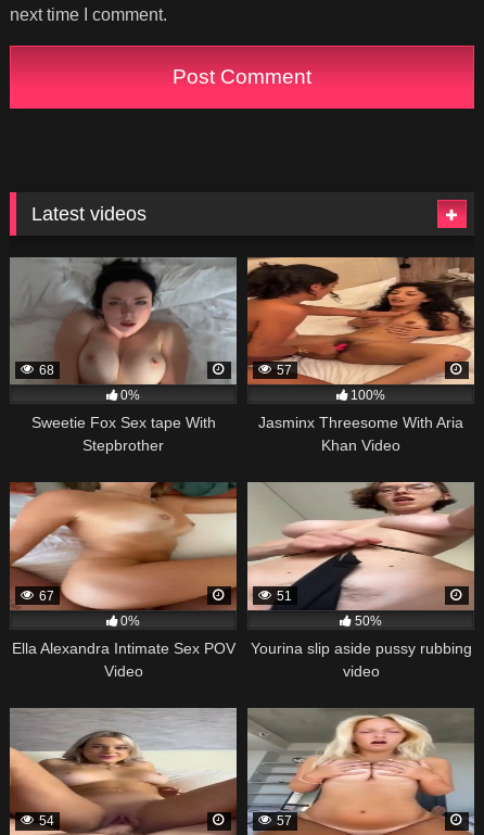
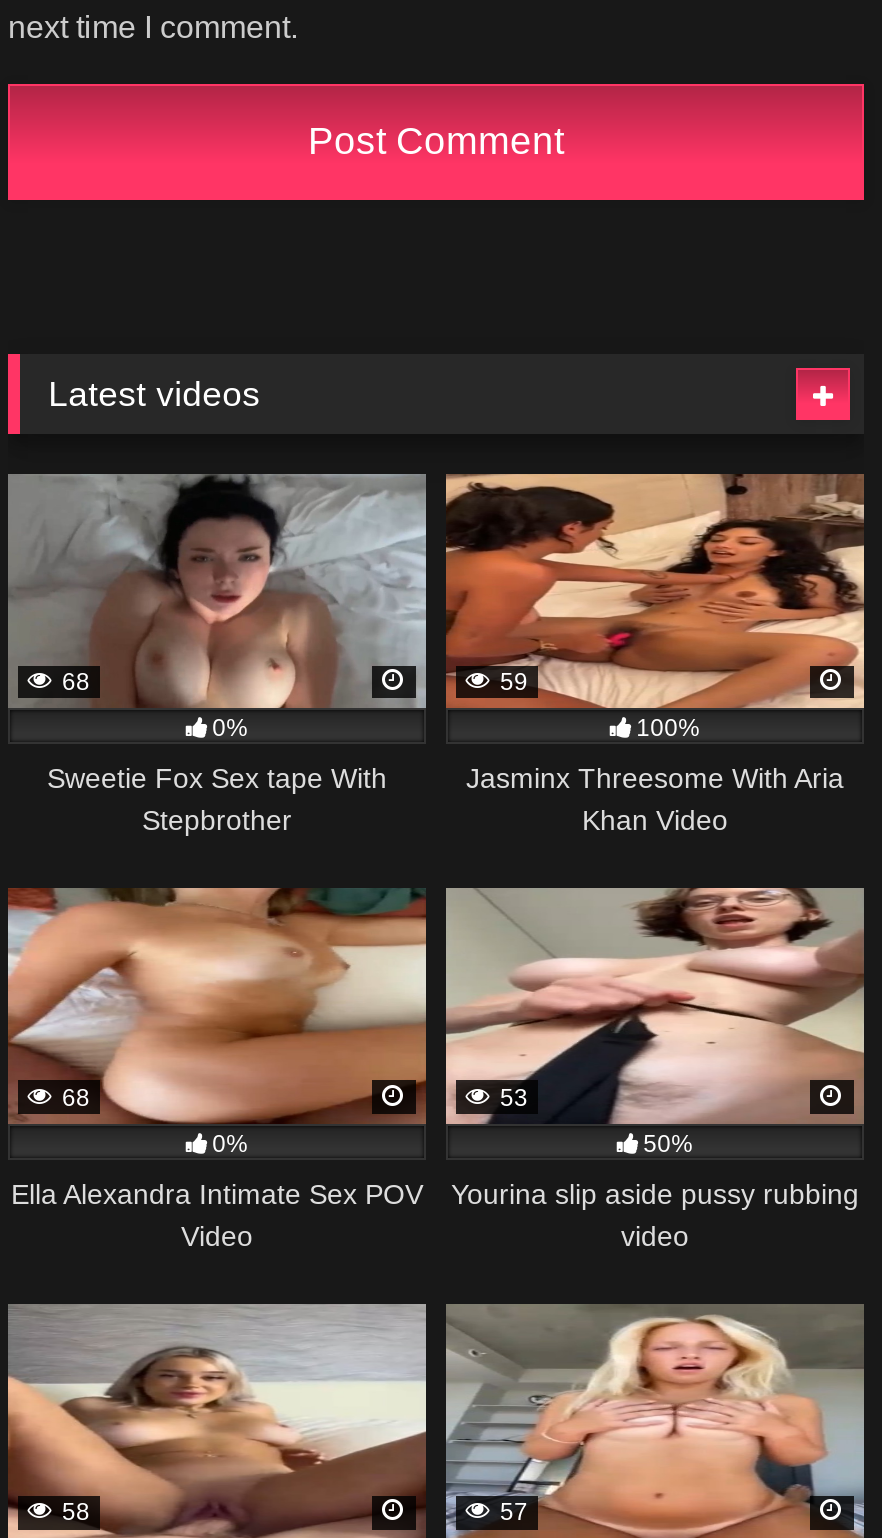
[273,363,292,378] 57 -> [494,668,528,696] 59
[36,588,54,603] 67 -> [56,1083,90,1111] 68
[273,588,292,603] 51 -> [494,1083,528,1111] 53
[36,814,54,829] 54 -> [56,1499,90,1527] 58

